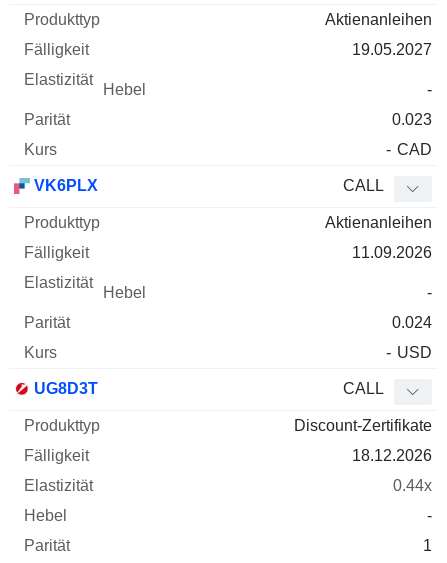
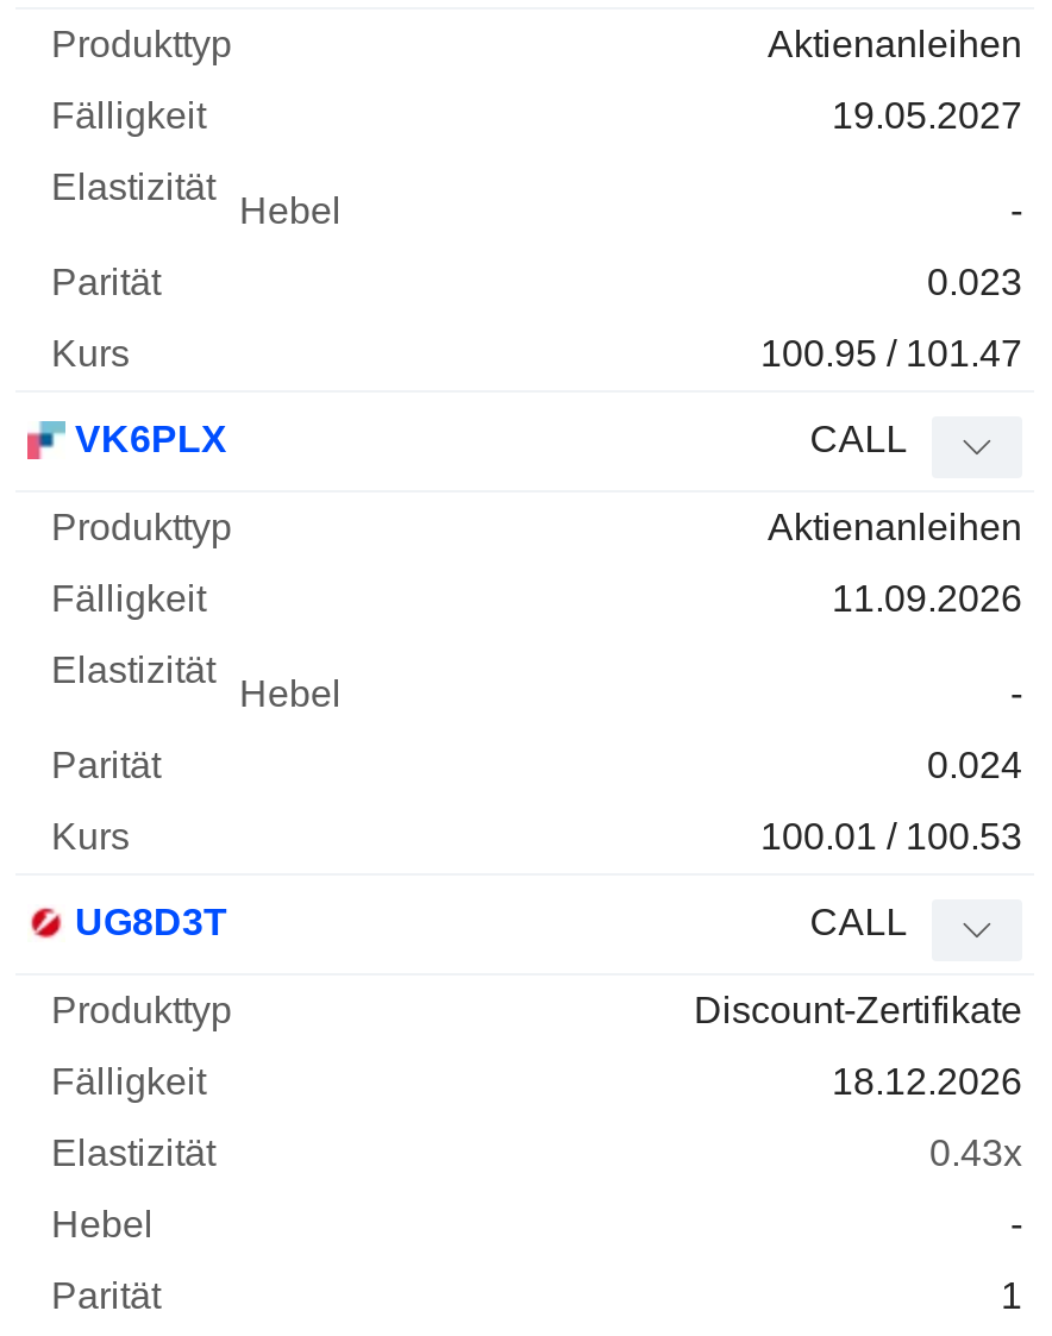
[386,141,432,158] - CAD -> [760,334,1022,374] 100.95 / 101.47
[386,344,432,361] - USD -> [760,817,1022,857] 100.01 / 100.53
[393,477,432,494] 0.44x -> [929,1133,1022,1173] 0.43x

